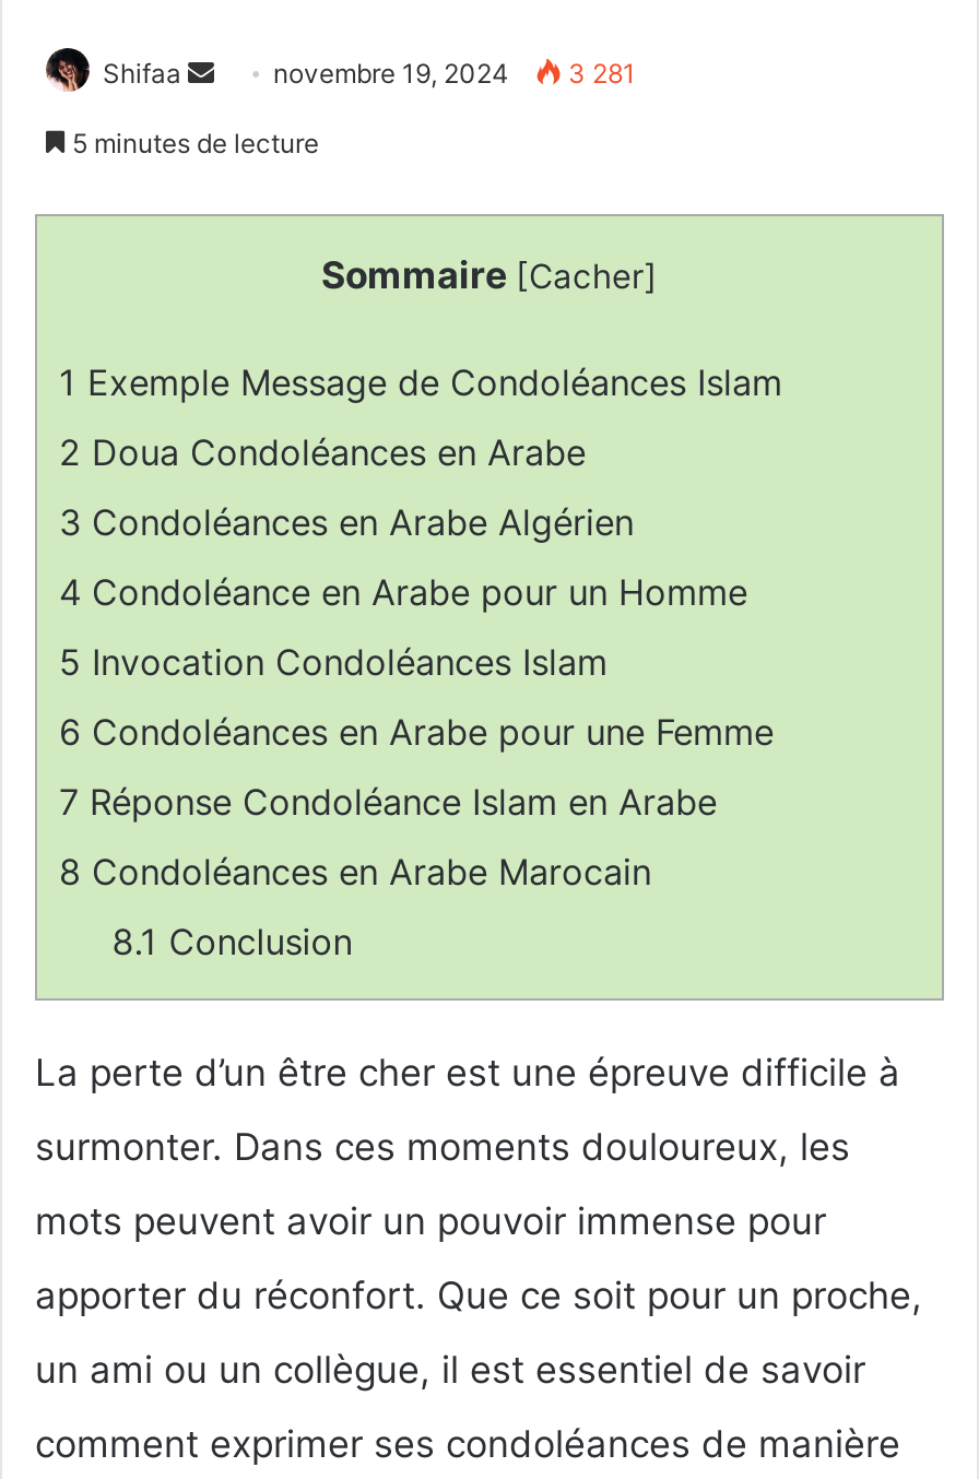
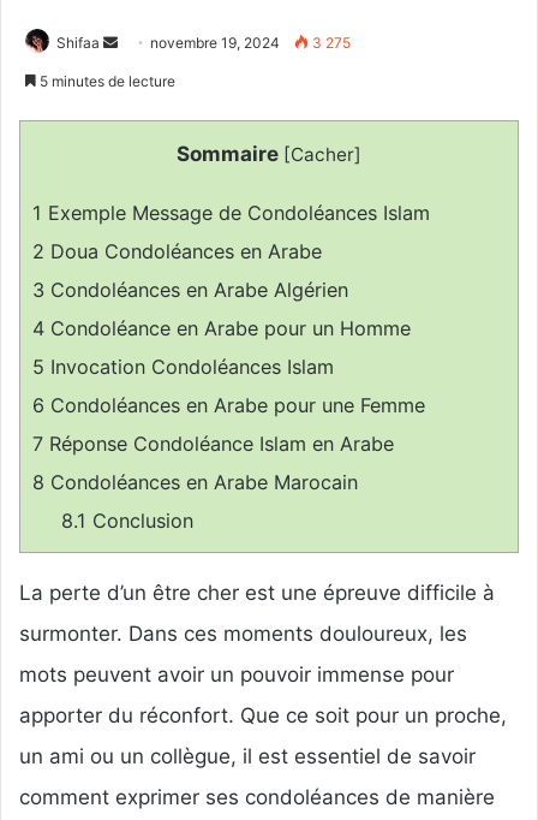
[562,56,636,89] 3 281 -> [309,33,351,51] 3 275

